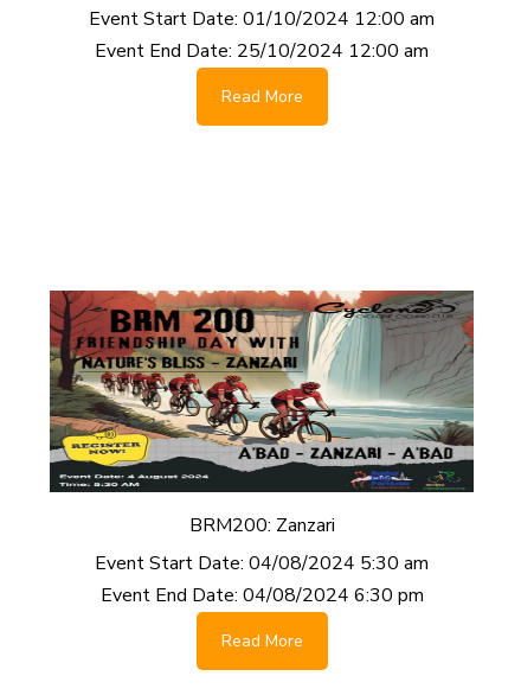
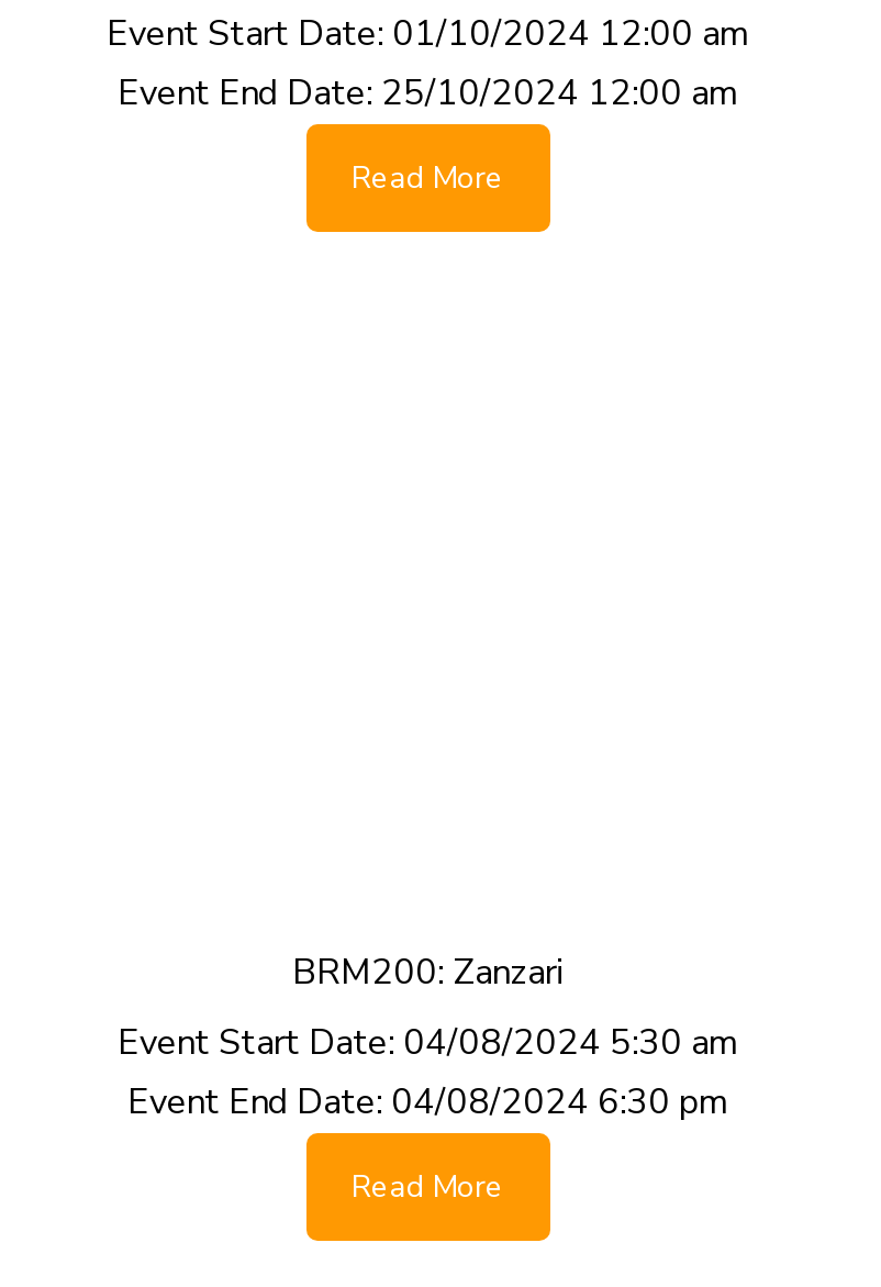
[49,289,475,493] [image] -> none

